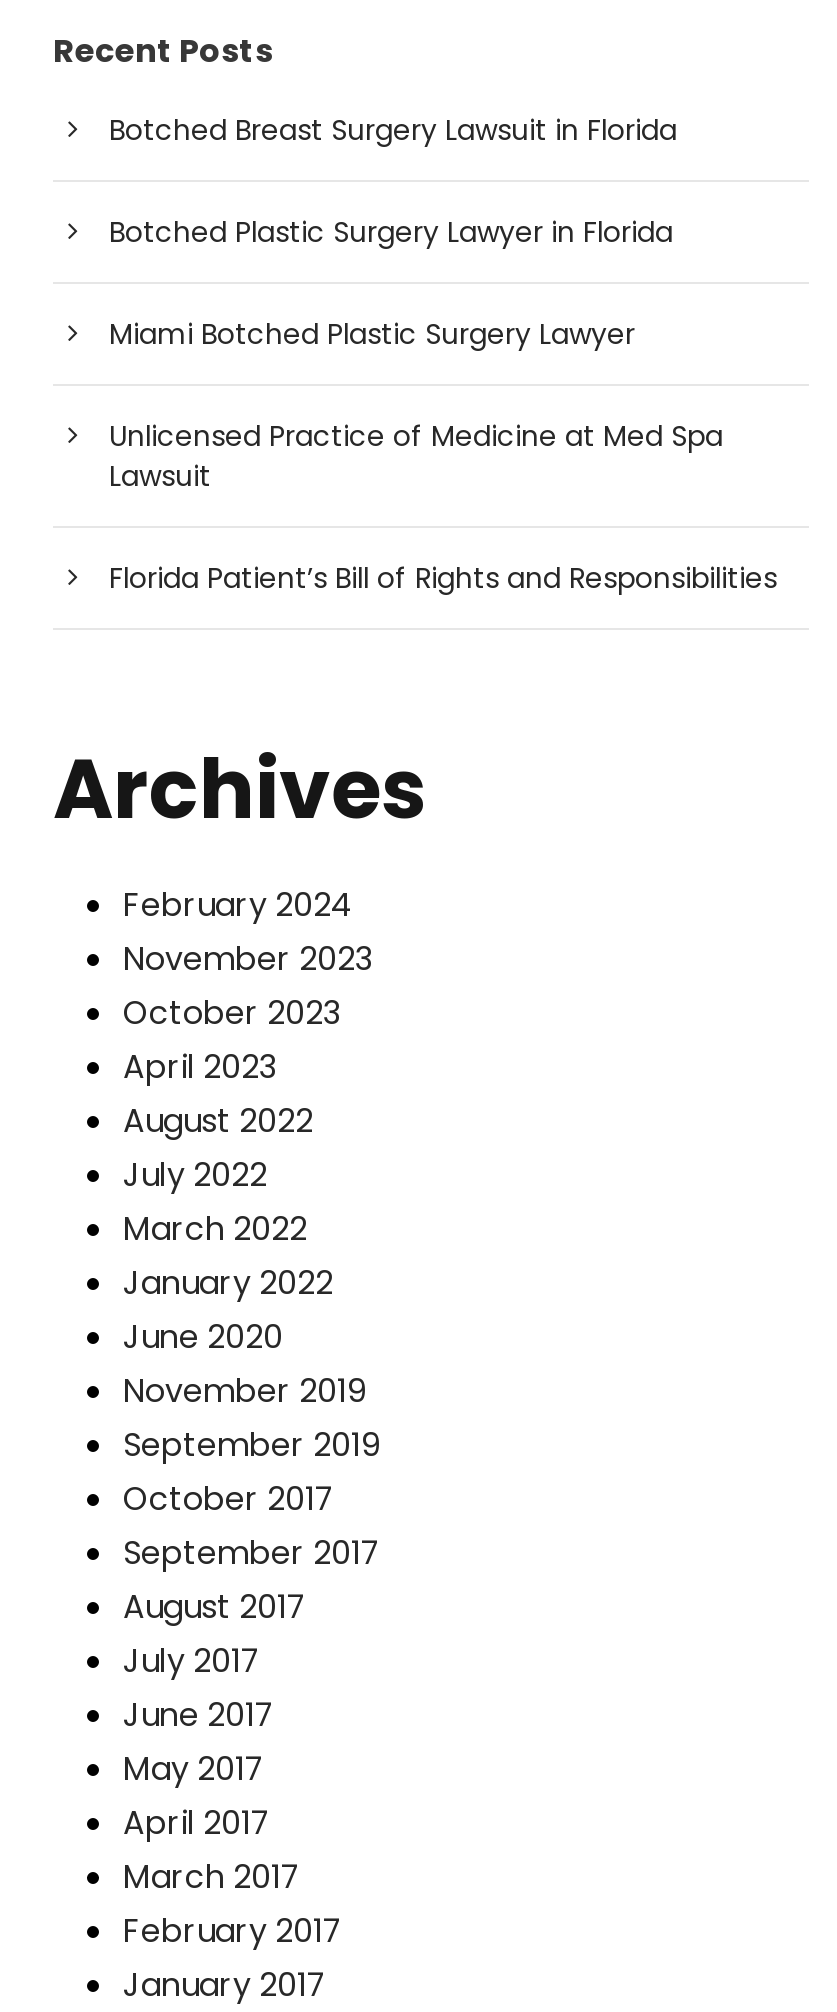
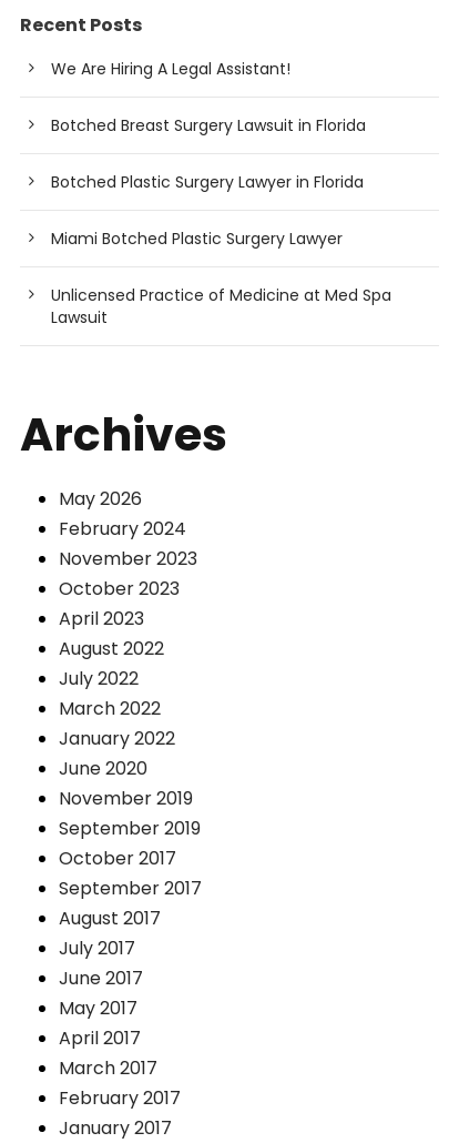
none -> [51,58,290,80] We Are Hiring A Legal Assistant!
moved [109,110,723,496] -> [51,114,391,328]: Botched Breast Surgery Lawsuit in Florida | Botched Plastic Surgery Lawyer in Florida | Miami Botched Plastic Surgery Lawyer | Unlicensed Practice of Medicine at Med Spa | Lawsuit
[109,558,777,598] Florida Patient’s Bill of Rights and Responsibilities -> none
none -> [59,486,142,512] May 2026

